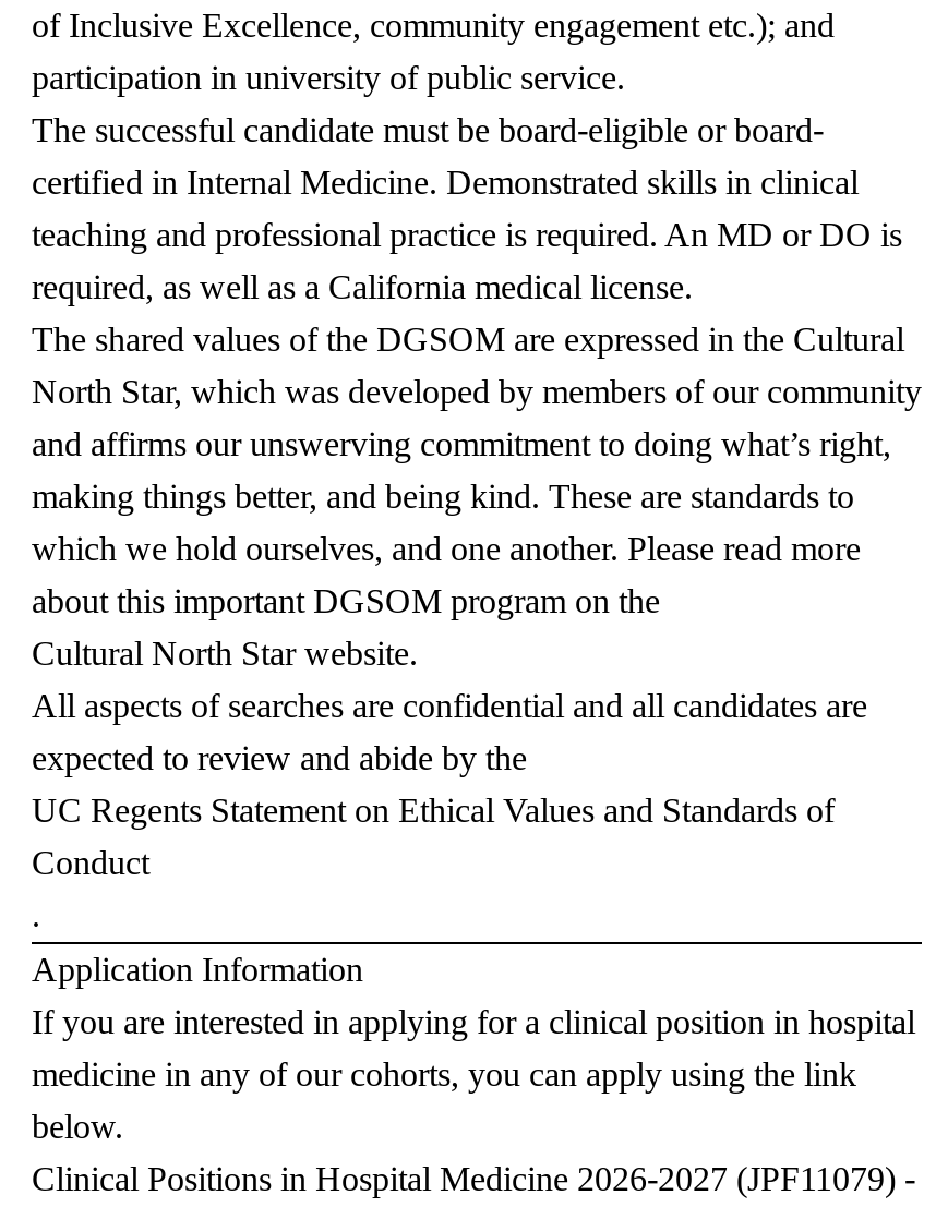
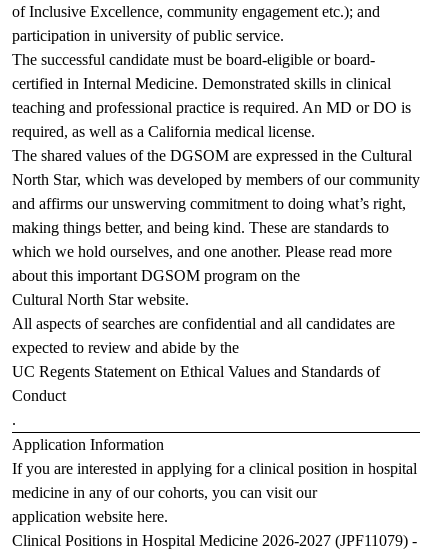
[32,1056,856,1145] medicine in any of our cohorts, you can apply using the link | below. -> [12,484,317,525] medicine in any of our cohorts, you can visit our | application website here.

